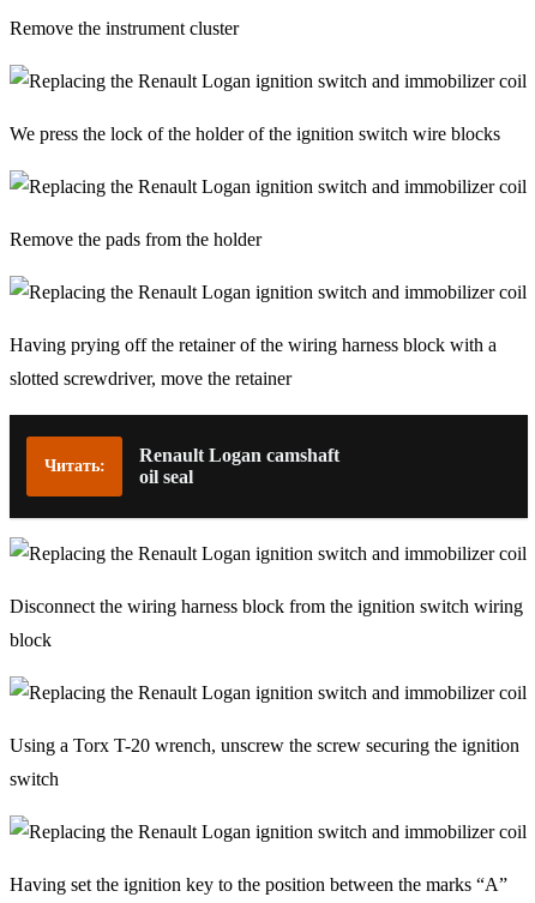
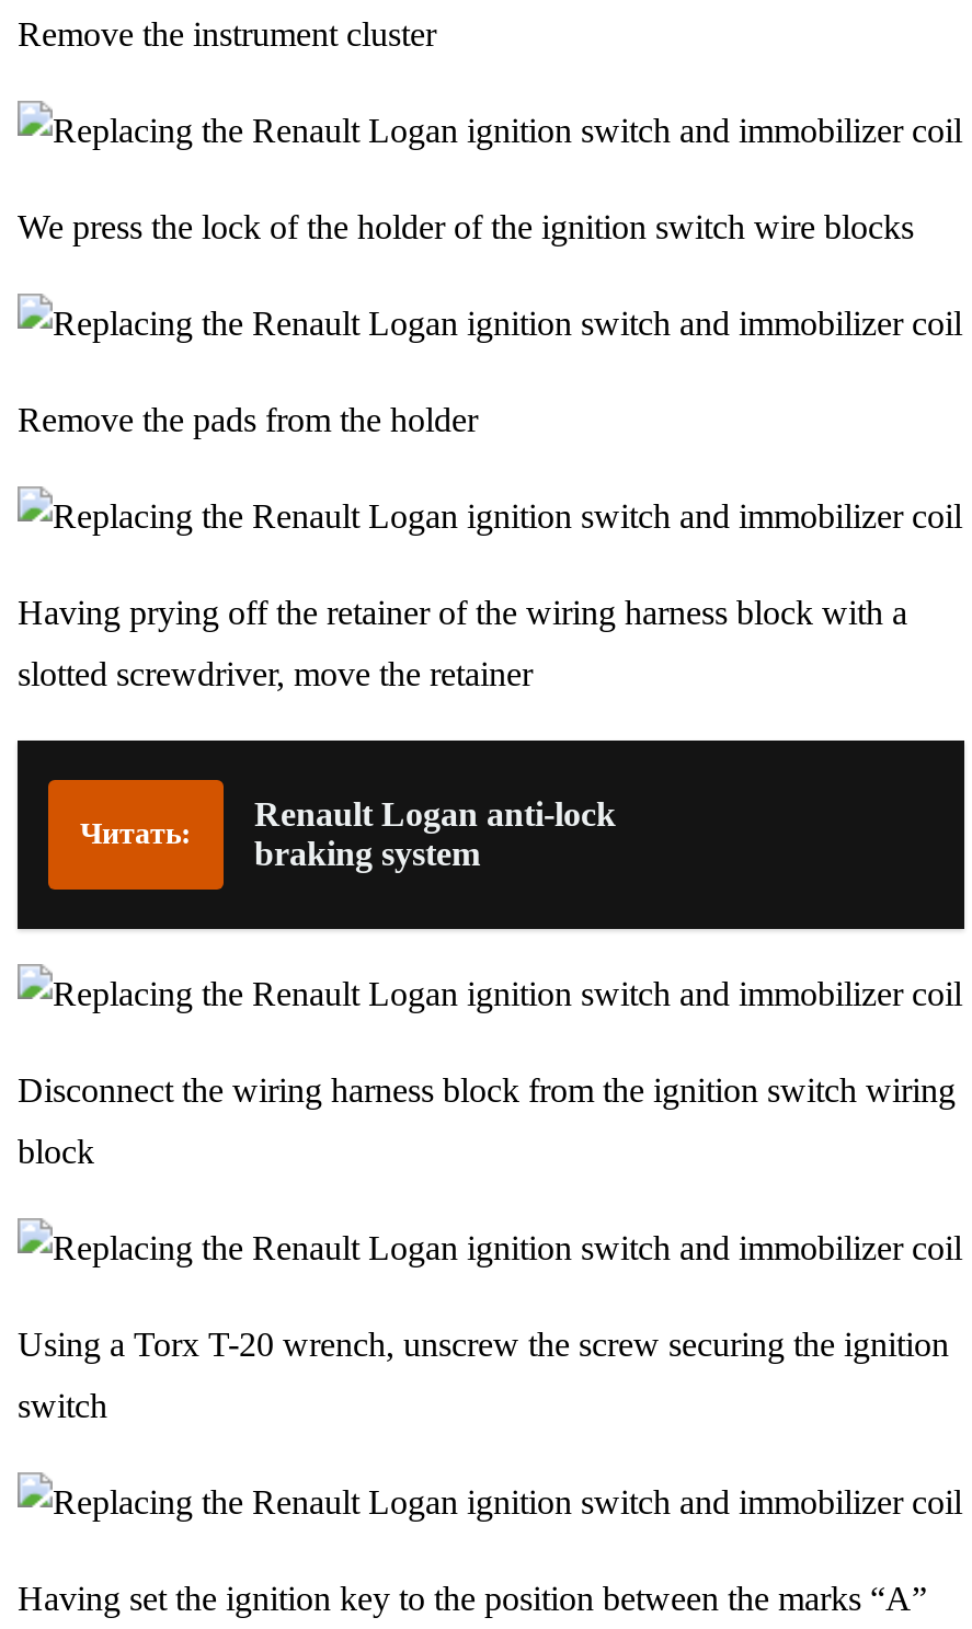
[139,445,339,487] Renault Logan camshaft | oil seal -> [254,795,616,872] Renault Logan anti-lock | braking system

